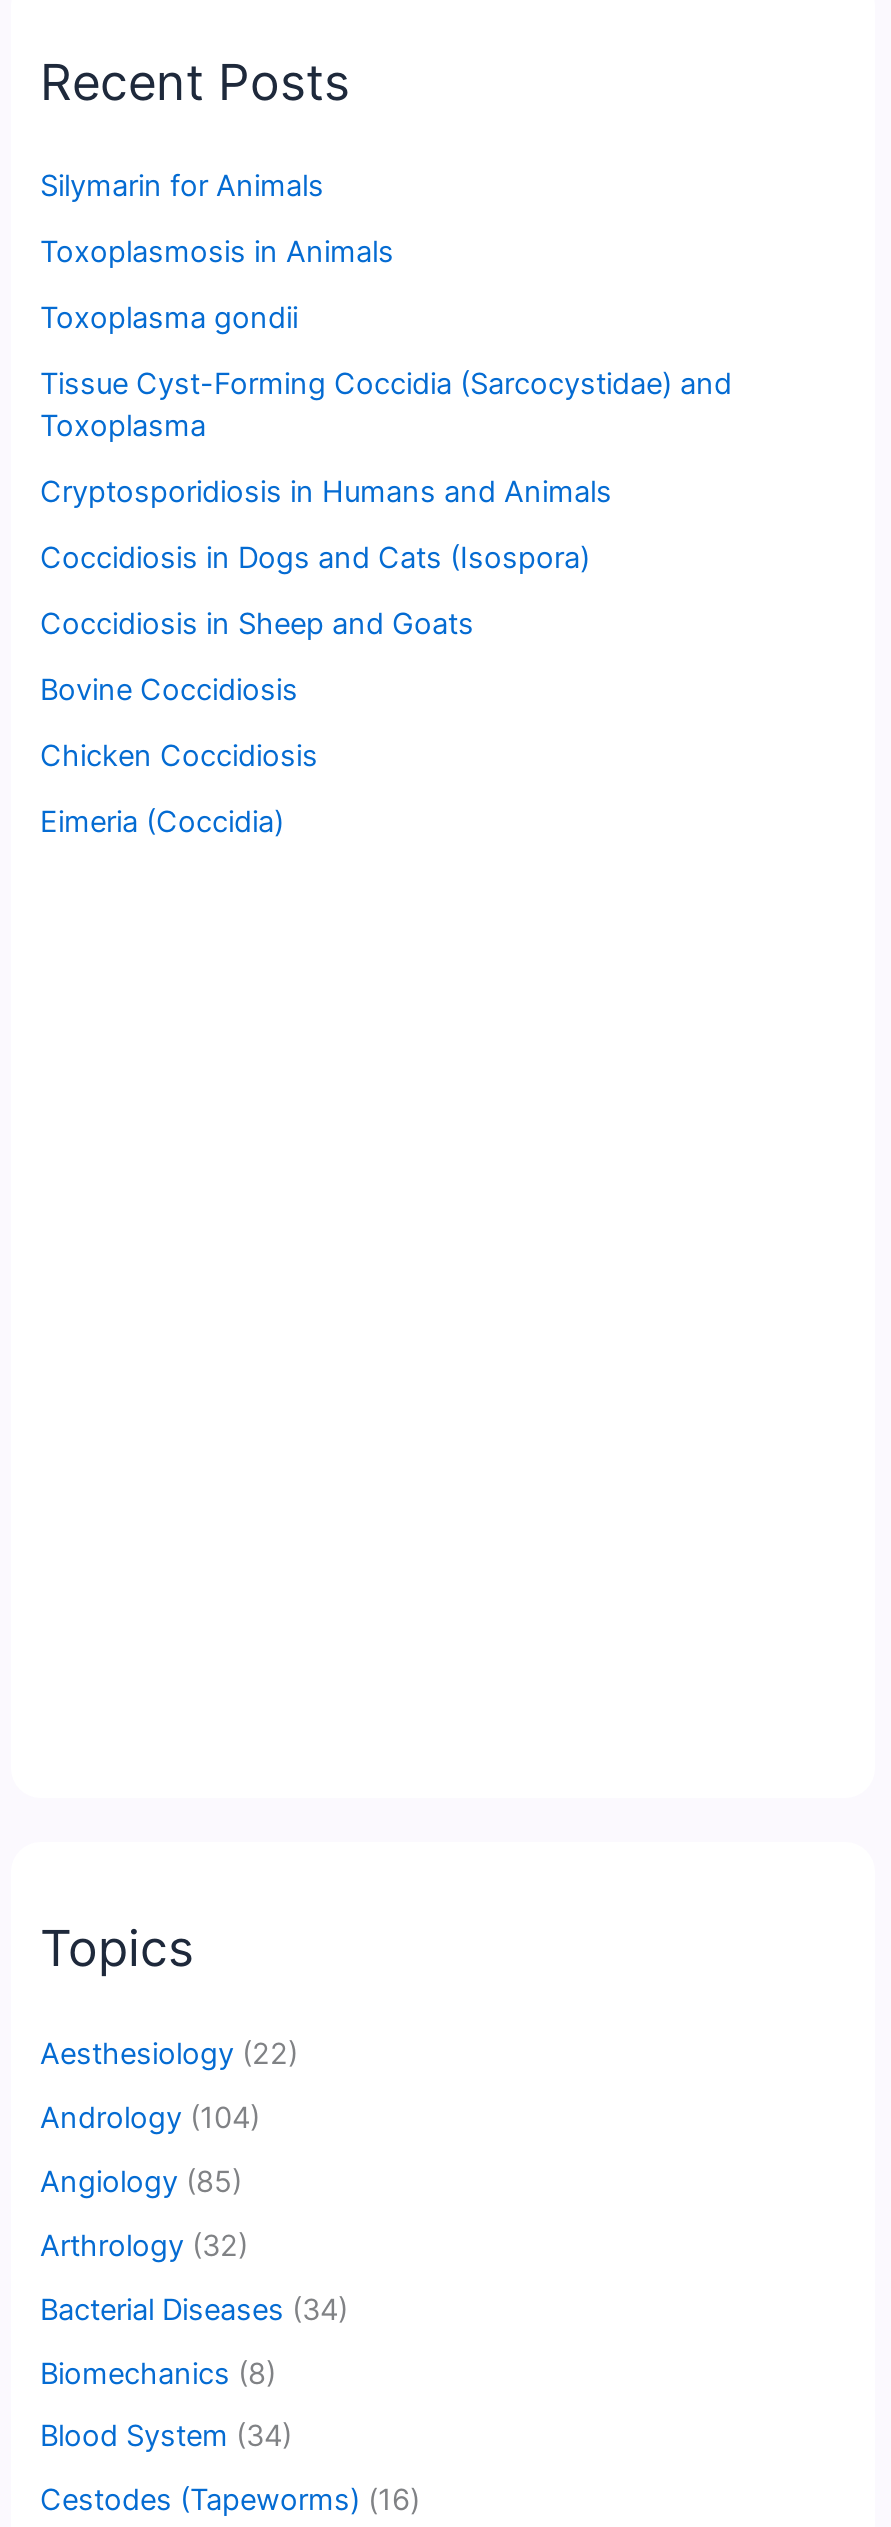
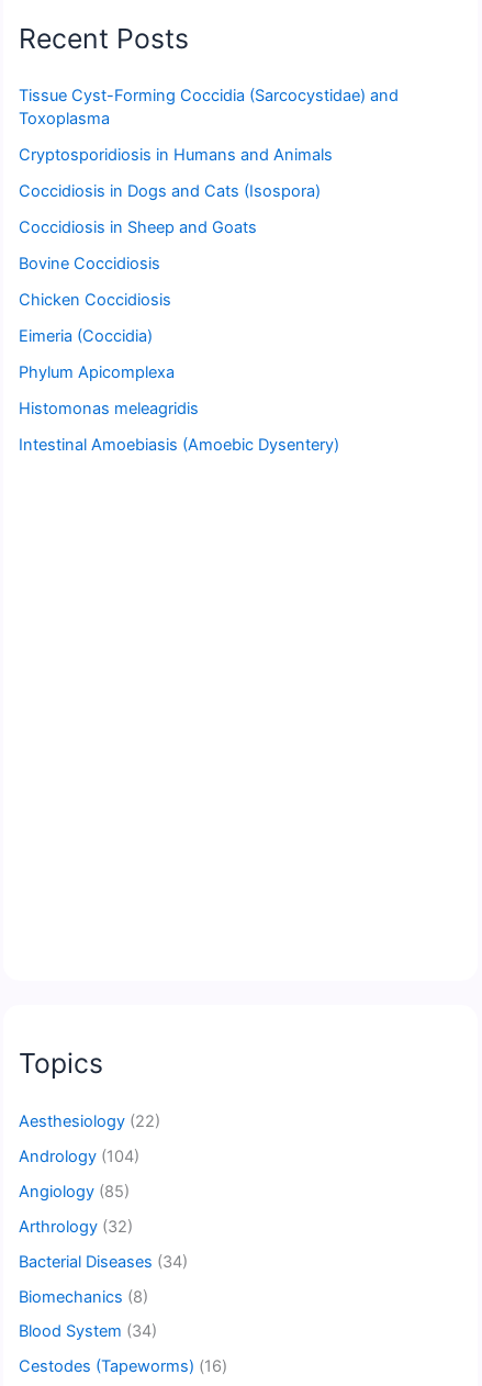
[40,168,394,336] Silymarin for Animals | Toxoplasmosis in Animals | Toxoplasma gondii -> none
moved [40,366,732,840] -> [19,86,399,346]: Tissue Cyst-Forming Coccidia (Sarcocystidae) and | Toxoplasma | Cryptosporidiosis in Humans and Animals | Coccidiosis in Dogs and Cats (Isospora) | Coccidiosis in Sheep and Goats | Bovine Coccidiosis | Chicken Coccidiosis | Eimeria (Coccidia)
none -> [19,363,340,455] Phylum Apicomplexa | Histomonas meleagridis | Intestinal Amoebiasis (Amoebic Dysentery)

